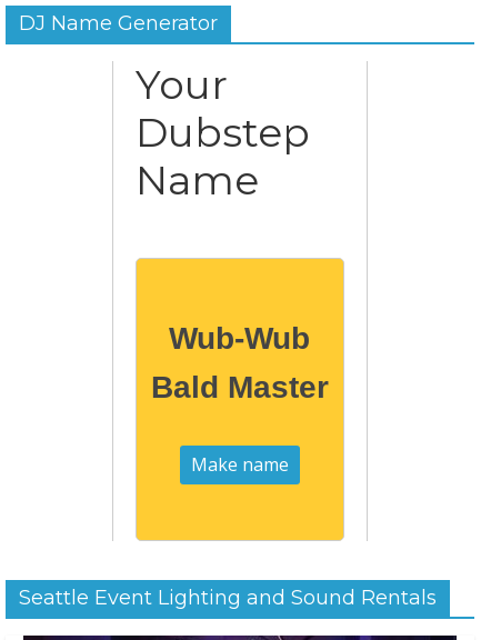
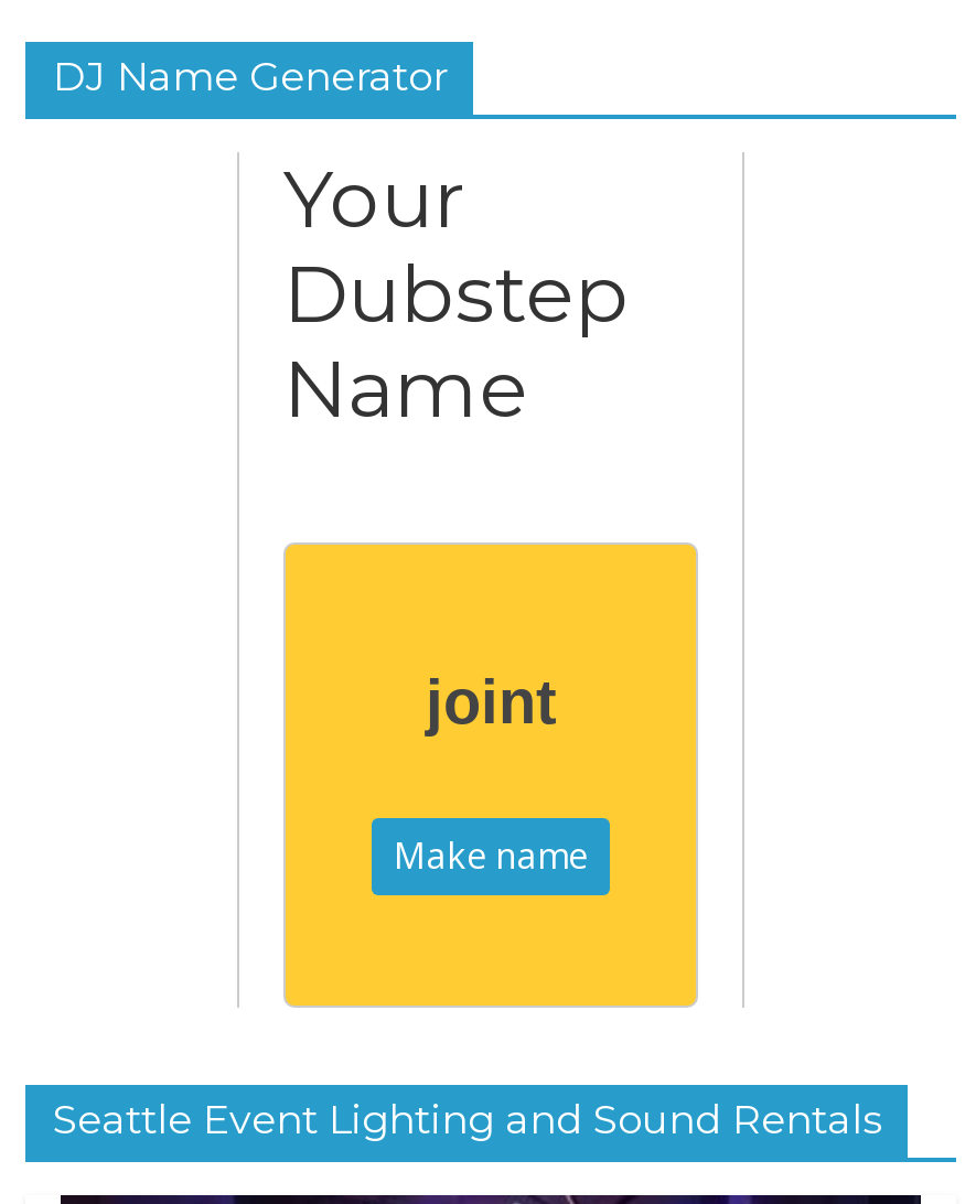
[151,321,329,405] Wub-Wub | Bald Master -> [426,669,556,737] joint

